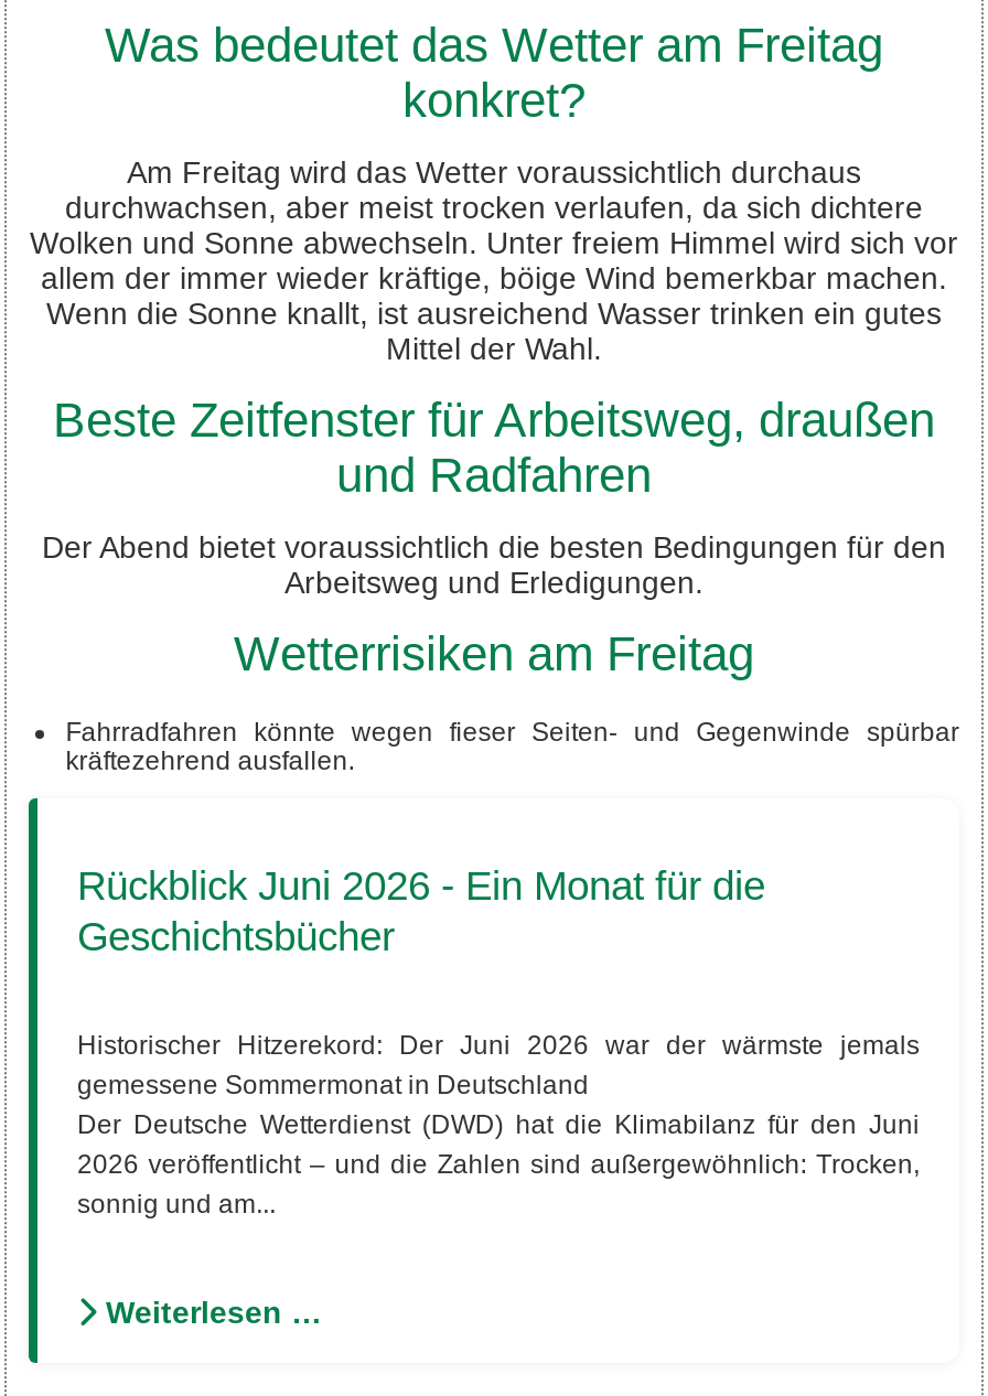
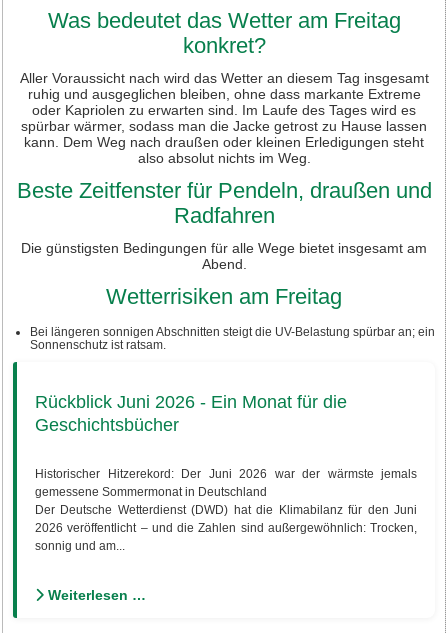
[30,153,958,365] Am Freitag wird das Wetter voraussichtlich durchaus | durchwachsen, aber meist trocken verlaufen, da sich dichtere | Wolken und Sonne abwechseln. Unter freiem Himmel wird sich vor | allem der immer wieder kräftige, böige Wind bemerkbar machen. | Wenn die Sonne knallt, ist ausreichend Wasser trinken ein gutes | Mittel der Wahl. -> [19,70,428,166] Aller Voraussicht nach wird das Wetter an diesem Tag insgesamt | ruhig und ausgeglichen bleiben, ohne dass markante Extreme | oder Kapriolen zu erwarten sind. Im Laufe des Tages wird es | spürbar wärmer, sodass man die Jacke getrost zu Hause lassen | kann. Dem Weg nach draußen oder kleinen Erledigungen steht | also absolut nichts im Weg.
[53,392,935,502] Beste Zeitfenster für Arbeitsweg, draußen | und Radfahren -> [16,178,431,228] Beste Zeitfenster für Pendeln, draußen und | Radfahren
[42,528,946,599] Der Abend bietet voraussichtlich die besten Bedingungen für den | Arbeitsweg und Erledigungen. -> [21,240,427,272] Die günstigsten Bedingungen für alle Wege bietet insgesamt am | Abend.
[66,716,959,775] Fahrradfahren könnte wegen fieser Seiten- und Gegenwinde spürbar | kräftezehrend ausfallen. -> [30,325,435,352] Bei längeren sonnigen Abschnitten steigt die UV-Belastung spürbar an; ein | Sonnenschutz ist ratsam.

